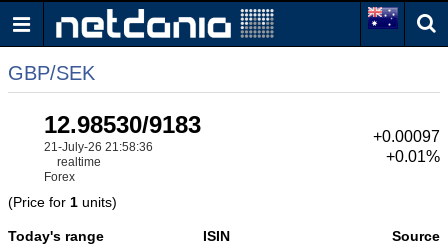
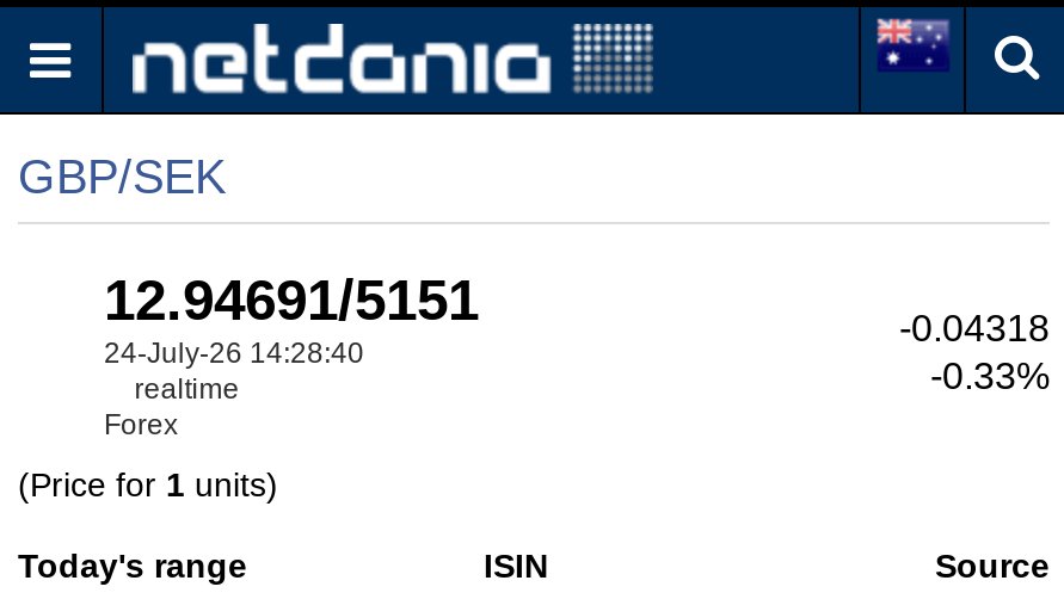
[44,111,201,154] 12.98530/9183 | 21-July-26 21:58:36 -> [104,267,479,370] 12.94691/5151 | 24-July-26 14:28:40
[373,128,440,145] +0.00097 -> [899,308,1050,348] -0.04318
[386,148,440,165] +0.01% -> [930,356,1050,396] -0.33%

